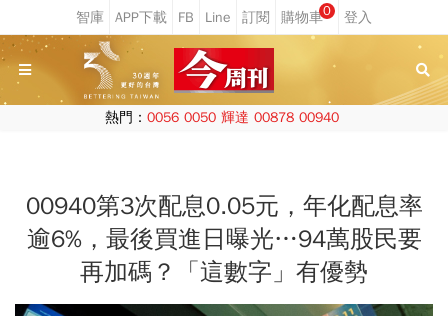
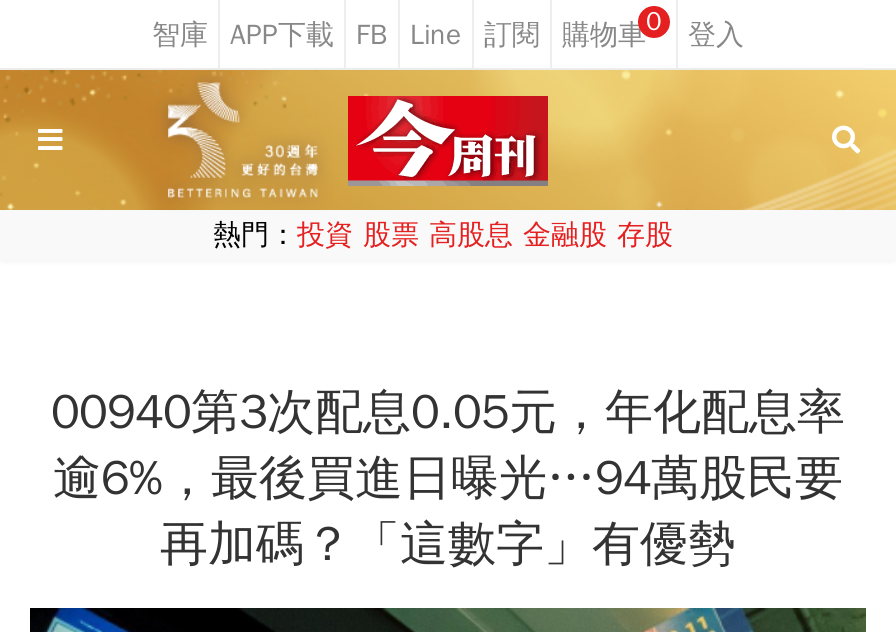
[104,109,338,126] 熱門：0056 0050 輝達 00878 00940 -> [213,218,673,252] 熱門：投資 股票 高股息 金融股 存股

